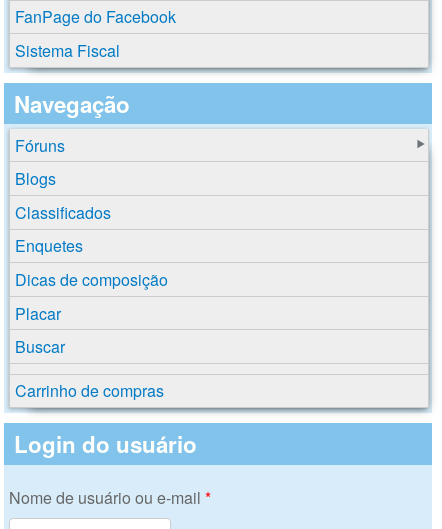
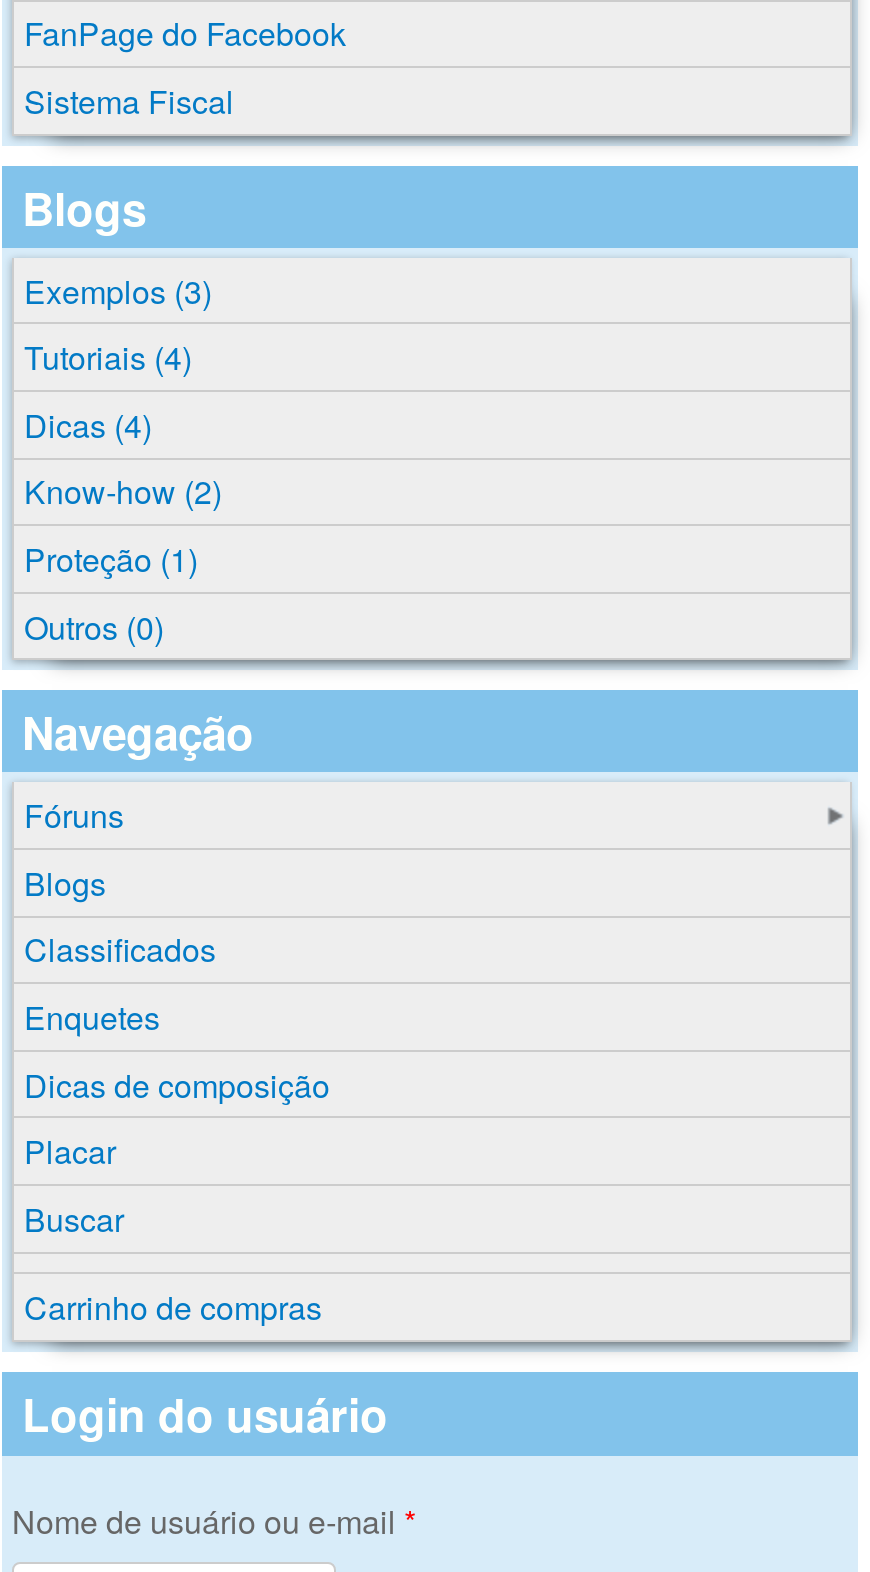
none -> [22,176,222,649] Blogs | Exemplos (3) | Tutoriais (4) | Dicas (4) | Know-how (2) | Proteção (1) | Outros (0)

